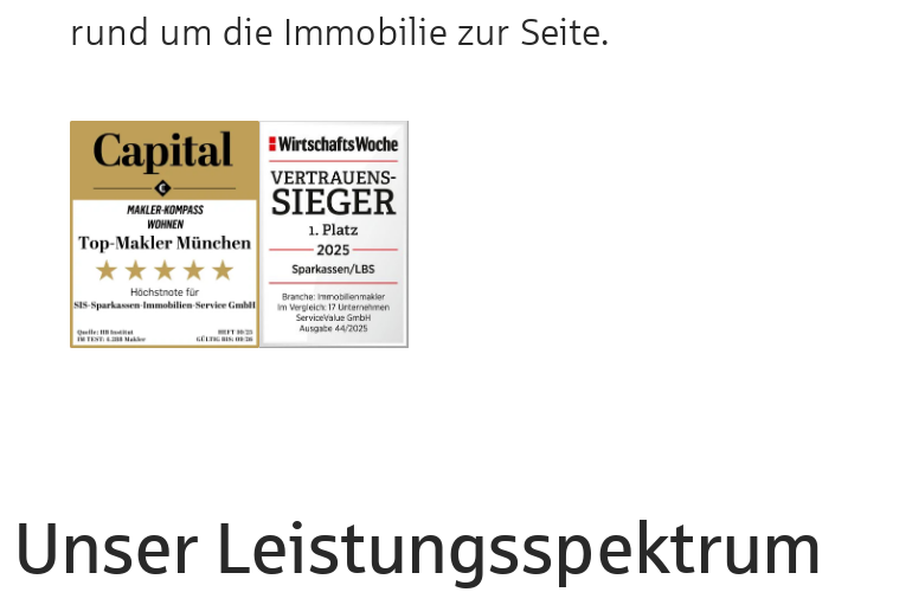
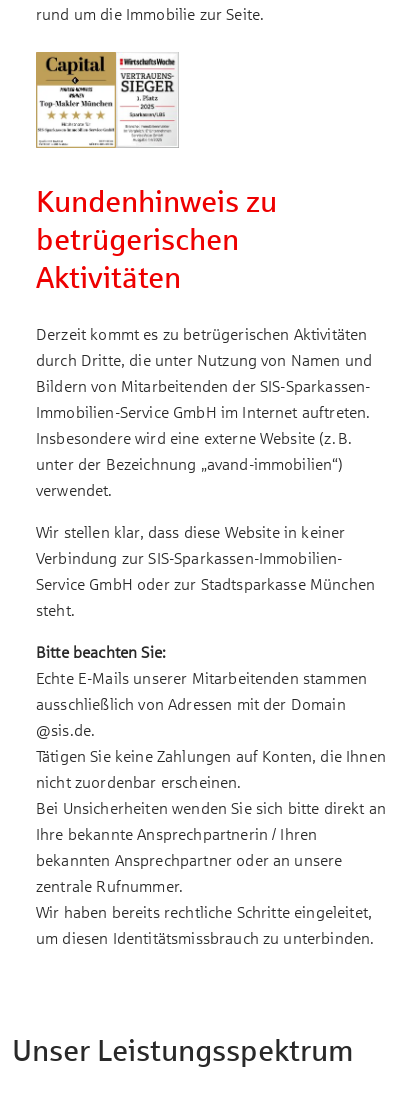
none -> [36,185,386,947] Kundenhinweis zu | betrügerischen | Aktivitäten | Derzeit kommt es zu betrügerischen Aktivitäten | durch Dritte, die unter Nutzung von Namen und | Bildern von Mitarbeitenden der SIS-Sparkassen- | Immobilien-Service GmbH im Internet auftreten. | Insbesondere wird eine externe Website (z. B. | unter der Bezeichnung „avand-immobilien“) | verwendet. | Wir stellen klar, dass diese Website in keiner | Verbindung zur SIS-Sparkassen-Immobilien- | Service GmbH oder zur Stadtsparkasse München | steht. | Bitte beachten Sie: | Echte E-Mails unserer Mitarbeitenden stammen | ausschließlich von Adressen mit der Domain | @sis.de. | Tätigen Sie keine Zahlungen auf Konten, die Ihnen | nicht zuordenbar erscheinen. | Bei Unsicherheiten wenden Sie sich bitte direkt an | Ihre bekannte Ansprechpartnerin / Ihren | bekannten Ansprechpartner oder an unsere | zentrale Rufnummer. | Wir haben bereits rechtliche Schritte eingeleitet, | um diesen Identitätsmissbrauch zu unterbinden.

